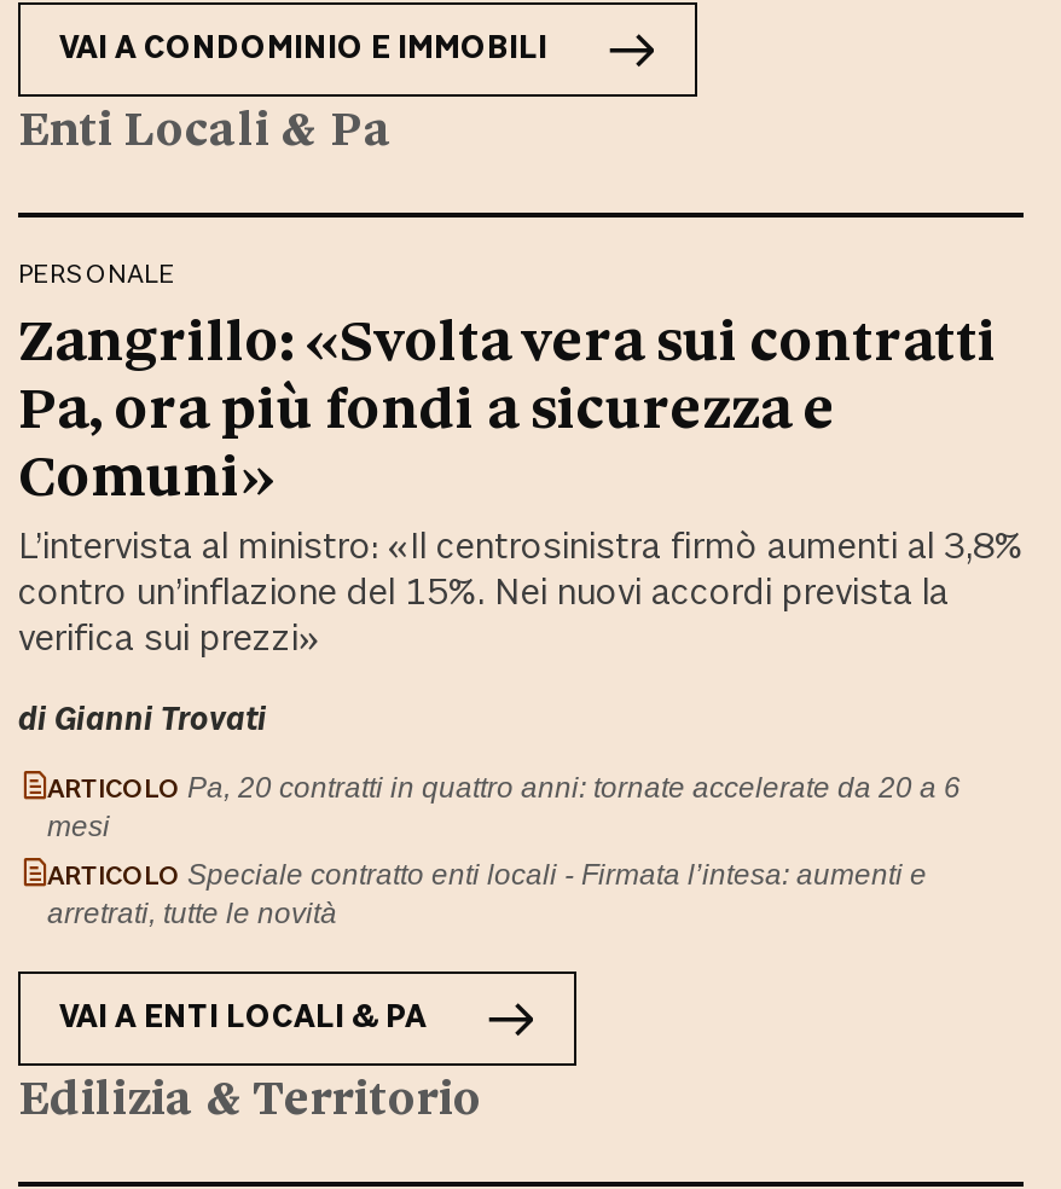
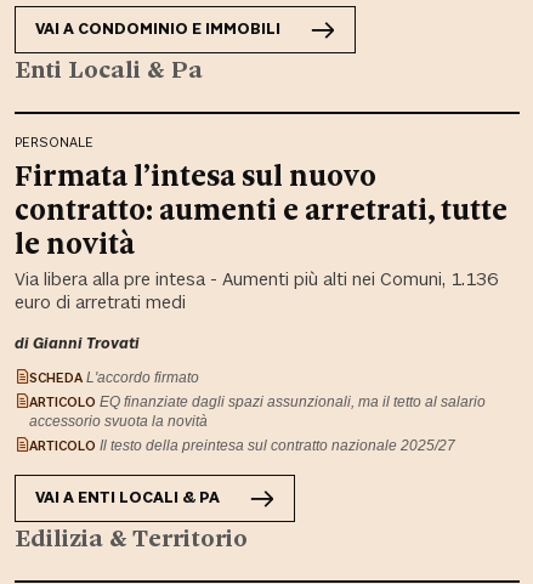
[18,295,1024,663] Zangrillo: «Svolta vera sui contratti | Pa, ora più fondi a sicurezza e | Comuni» | L’intervista al ministro: «Il centrosinistra firmò aumenti al 3,8% | contro un’inflazione del 15%. Nei nuovi accordi prevista la | verifica sui prezzi» -> [15,153,508,315] Firmata l’intesa sul nuovo | contratto: aumenti e arretrati, tutte | le novità | Via libera alla pre intesa - Aumenti più alti nei Comuni, 1.136 | euro di arretrati medi
[47,771,961,931] ARTICOLO Pa, 20 contratti in quattro anni: tornate accelerate da 20 a 6 | mesi | ARTICOLO Speciale contratto enti locali - Firmata l’intesa: aumenti e | arretrati, tutte le novità -> [29,369,486,456] SCHEDA L'accordo firmato | ARTICOLO EQ finanziate dagli spazi assunzionali, ma il tetto al salario | accessorio svuota la novità | ARTICOLO Il testo della preintesa sul contratto nazionale 2025/27

